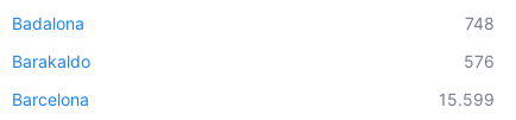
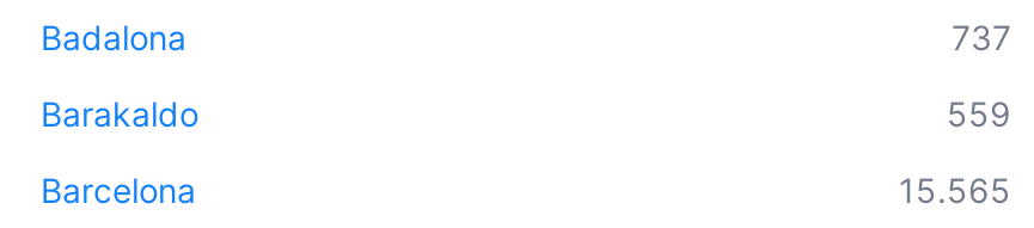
[465,13,495,33] 748 -> [952,16,1011,56] 737
[464,51,495,71] 576 -> [947,92,1011,133] 559
[439,89,495,109] 15.599 -> [899,169,1011,209] 15.565

